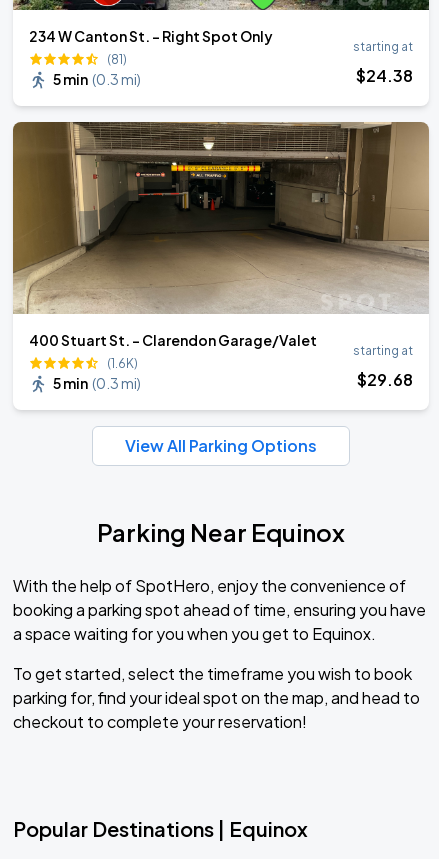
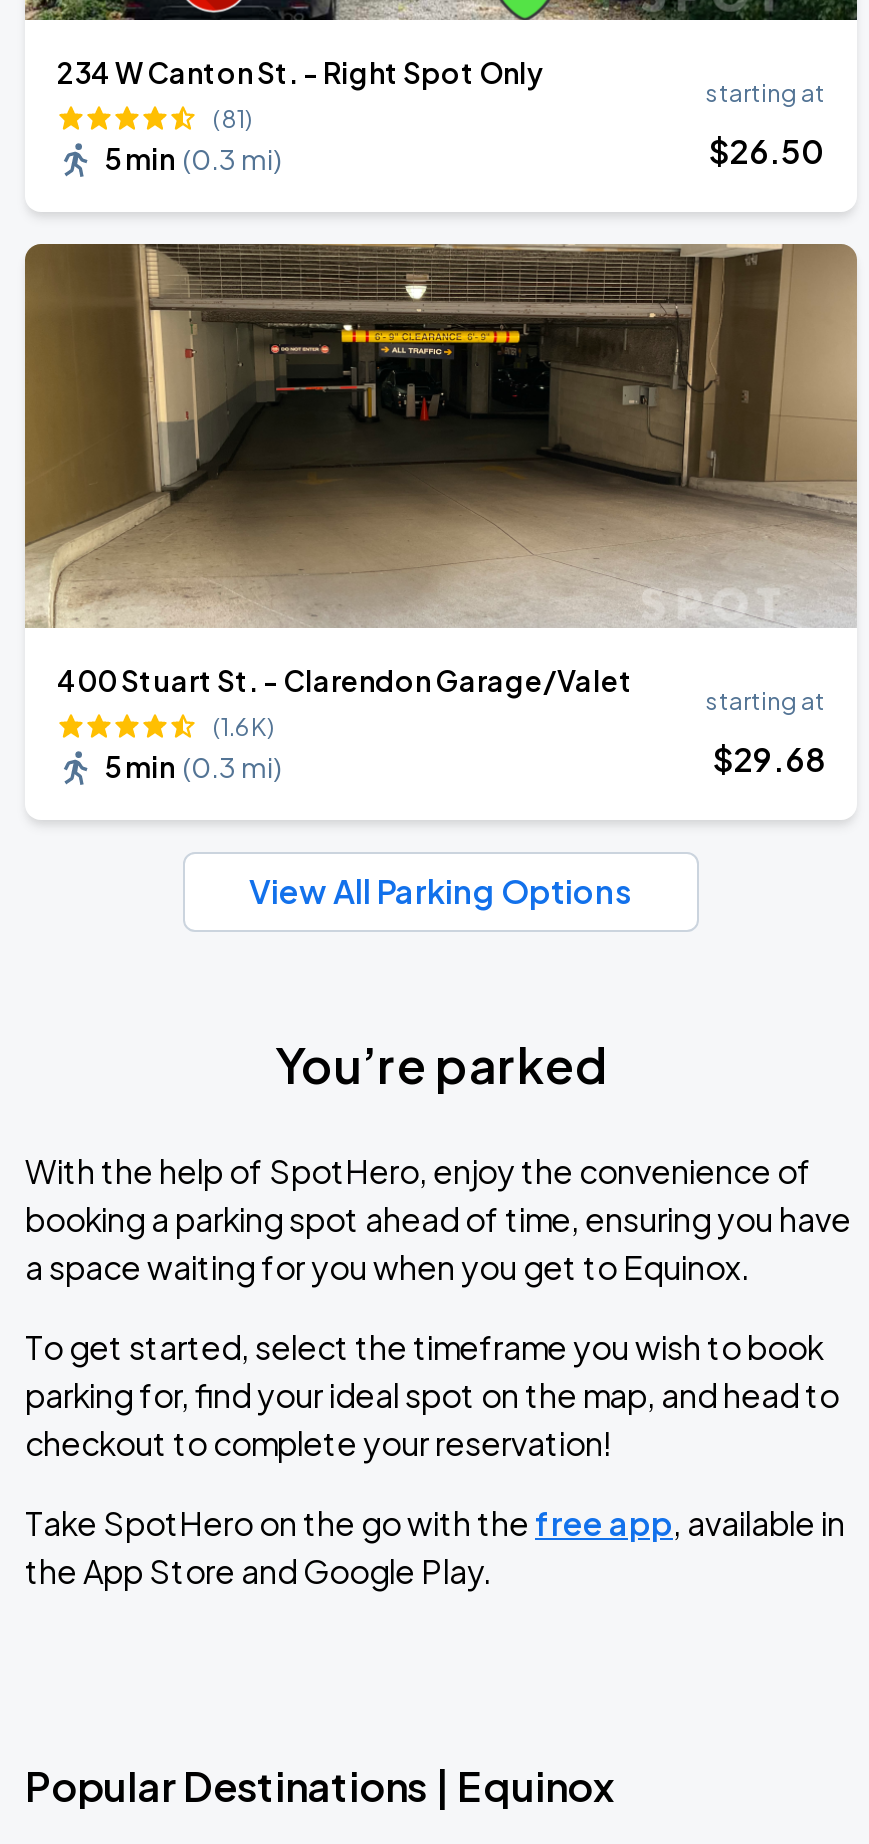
[356,65,413,86] $24.38 -> [709,130,825,172] $26.50
[97,517,345,547] Parking Near Equinox -> [275,1034,607,1094] You’re parked
none -> [25,1502,845,1592] Take SpotHero on the go with the free app, available in | the App Store and Google Play.

